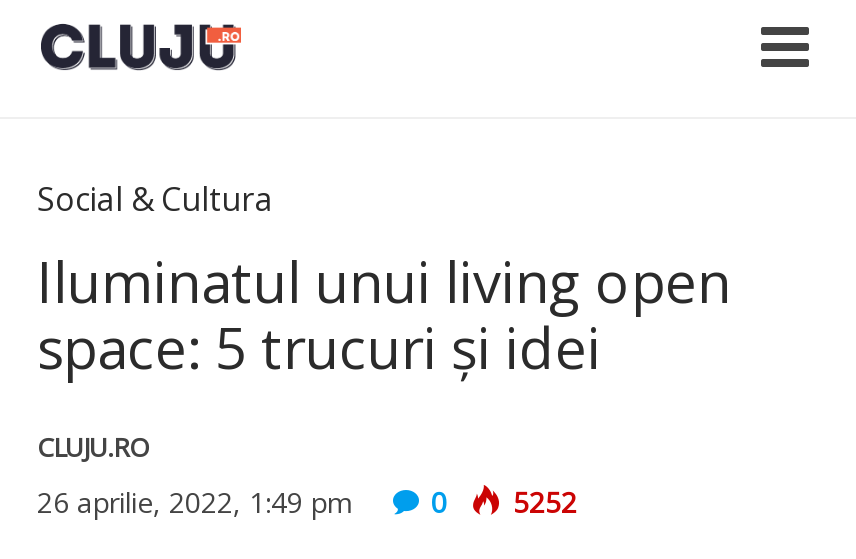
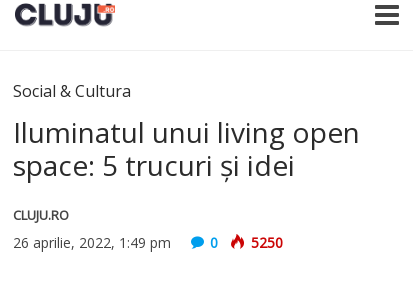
[431,483,577,521] 0 5252 -> [210,233,283,252] 0 5250

